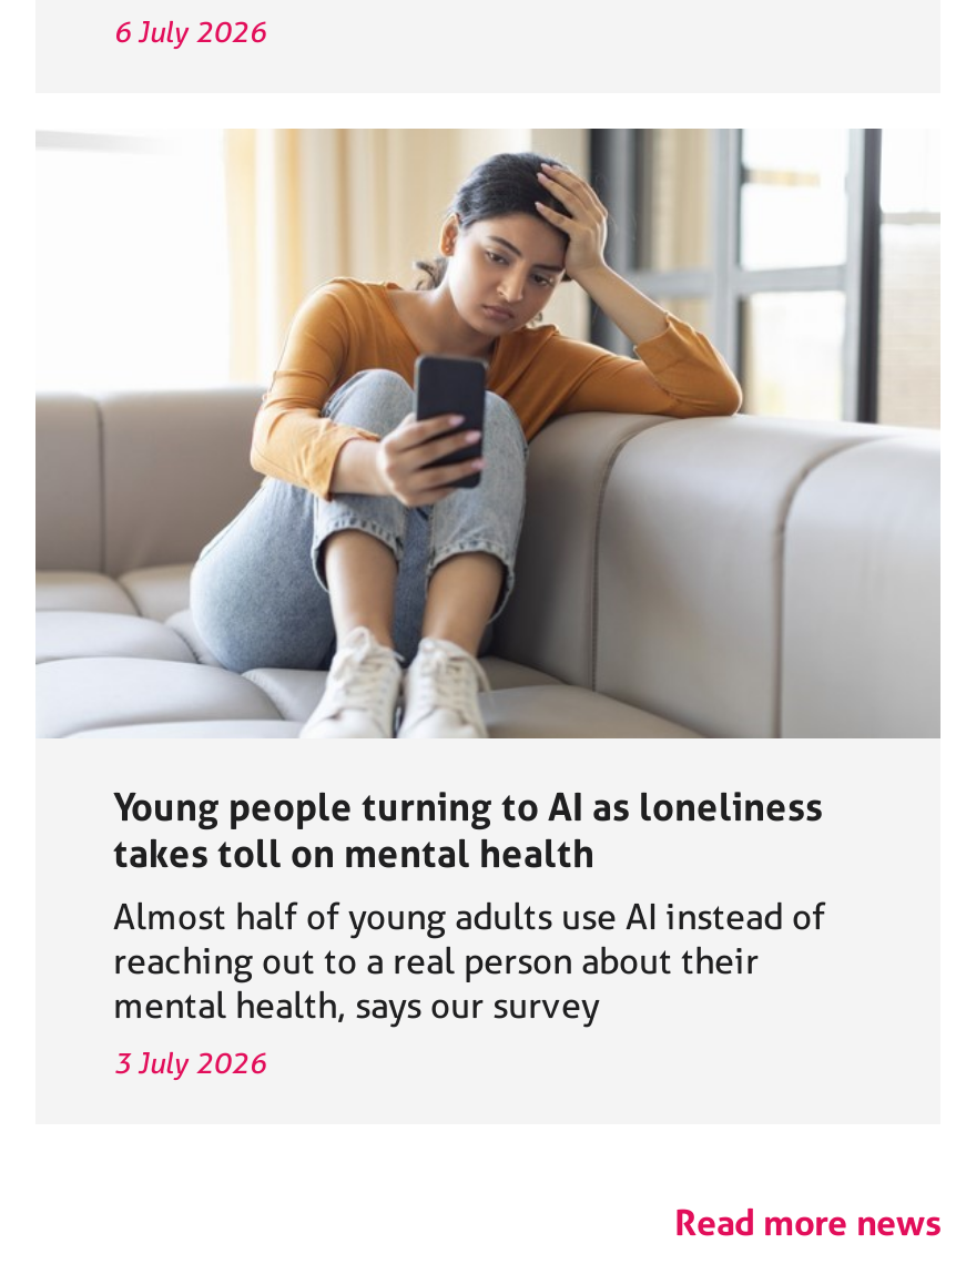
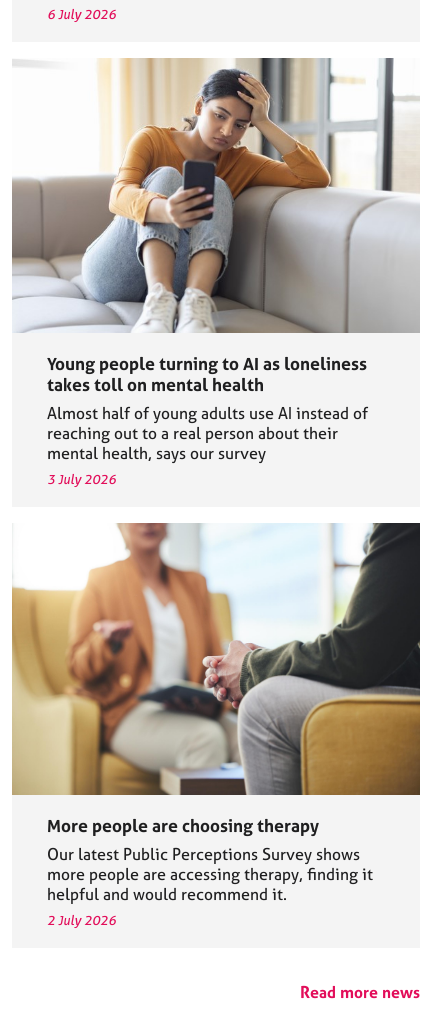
none -> [11,522,421,928] [image] | More people are choosing therapy | Our latest Public Perceptions Survey shows | more people are accessing therapy, finding it | helpful and would recommend it. | 2 July 2026

